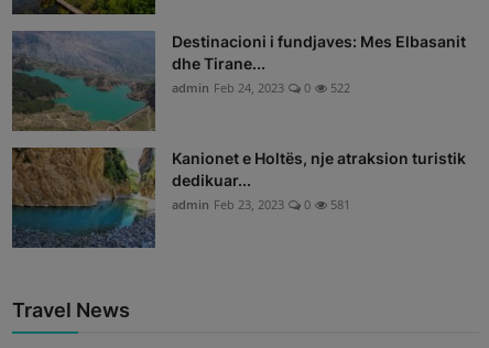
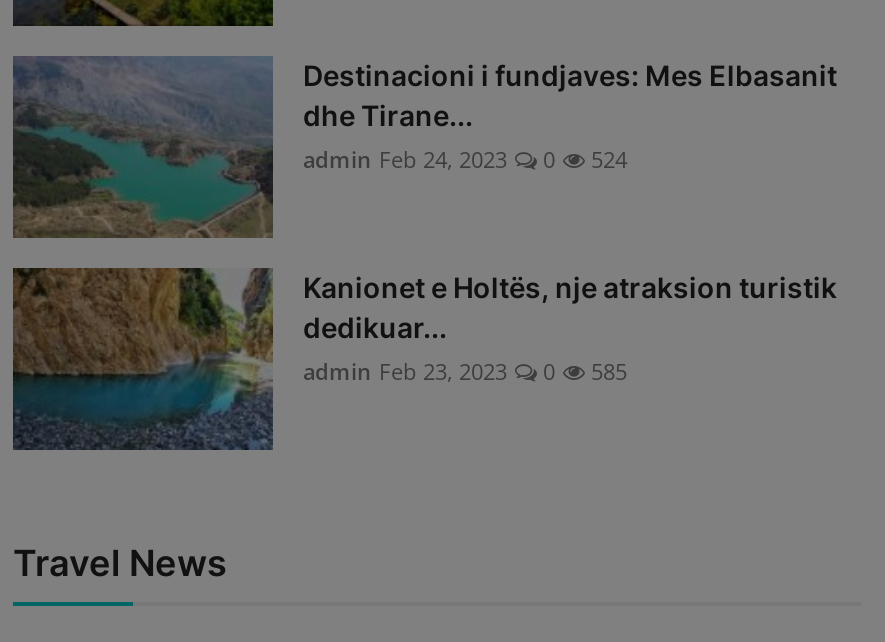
[172,79,350,95] admin Feb 24, 2023 0 522 -> [303,143,627,173] admin Feb 24, 2023 0 524
[172,195,350,212] admin Feb 23, 2023 0 581 -> [303,355,627,385] admin Feb 23, 2023 0 585

